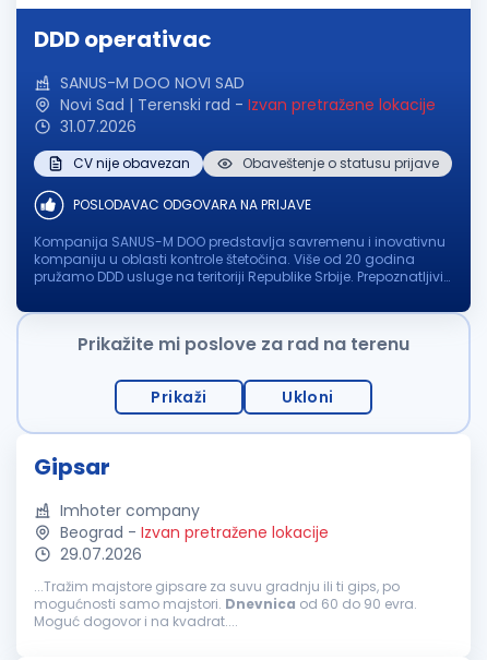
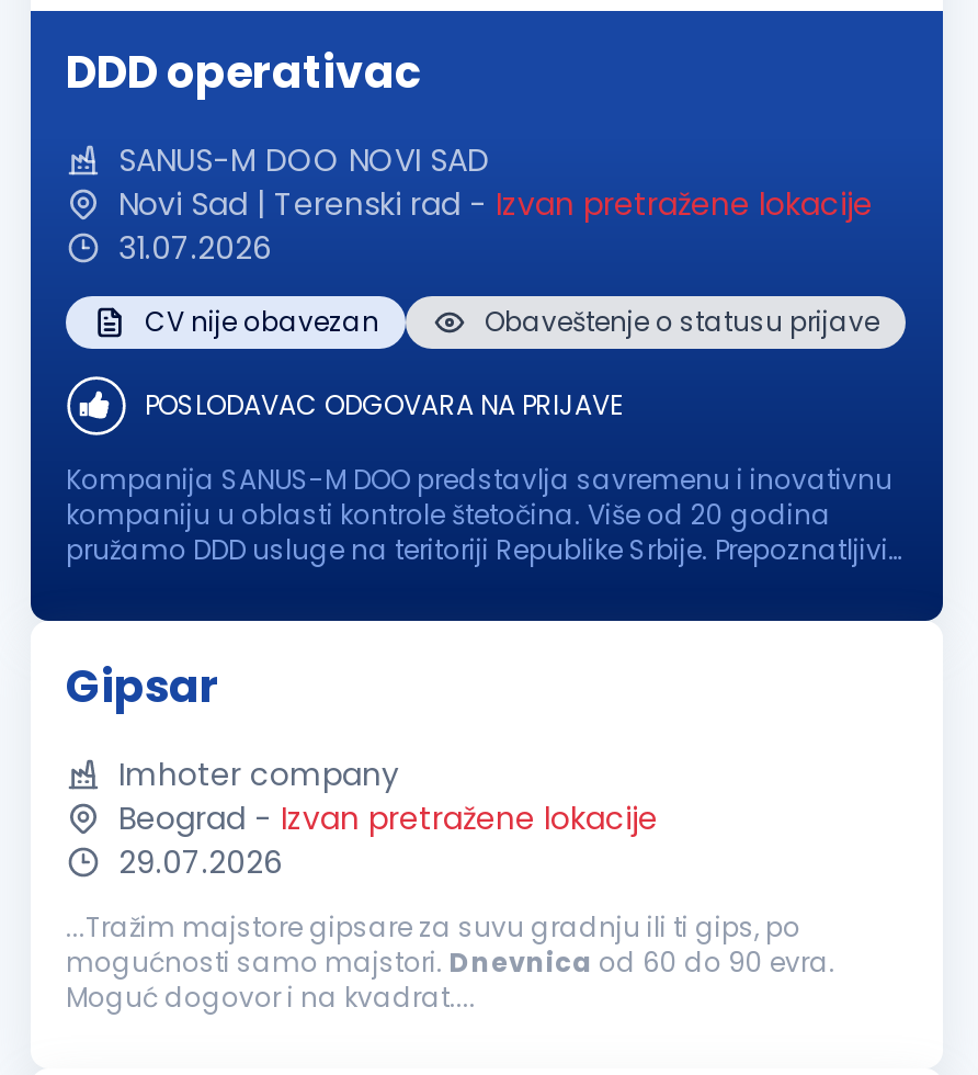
[17,312,470,439] [image] | Prikažite mi poslove za rad na terenu | Prikaži | Ukloni -> none

